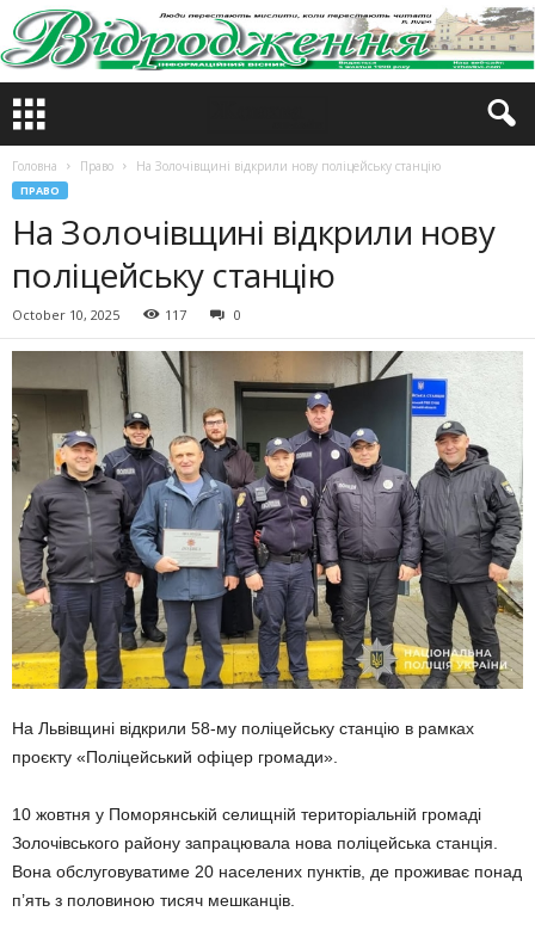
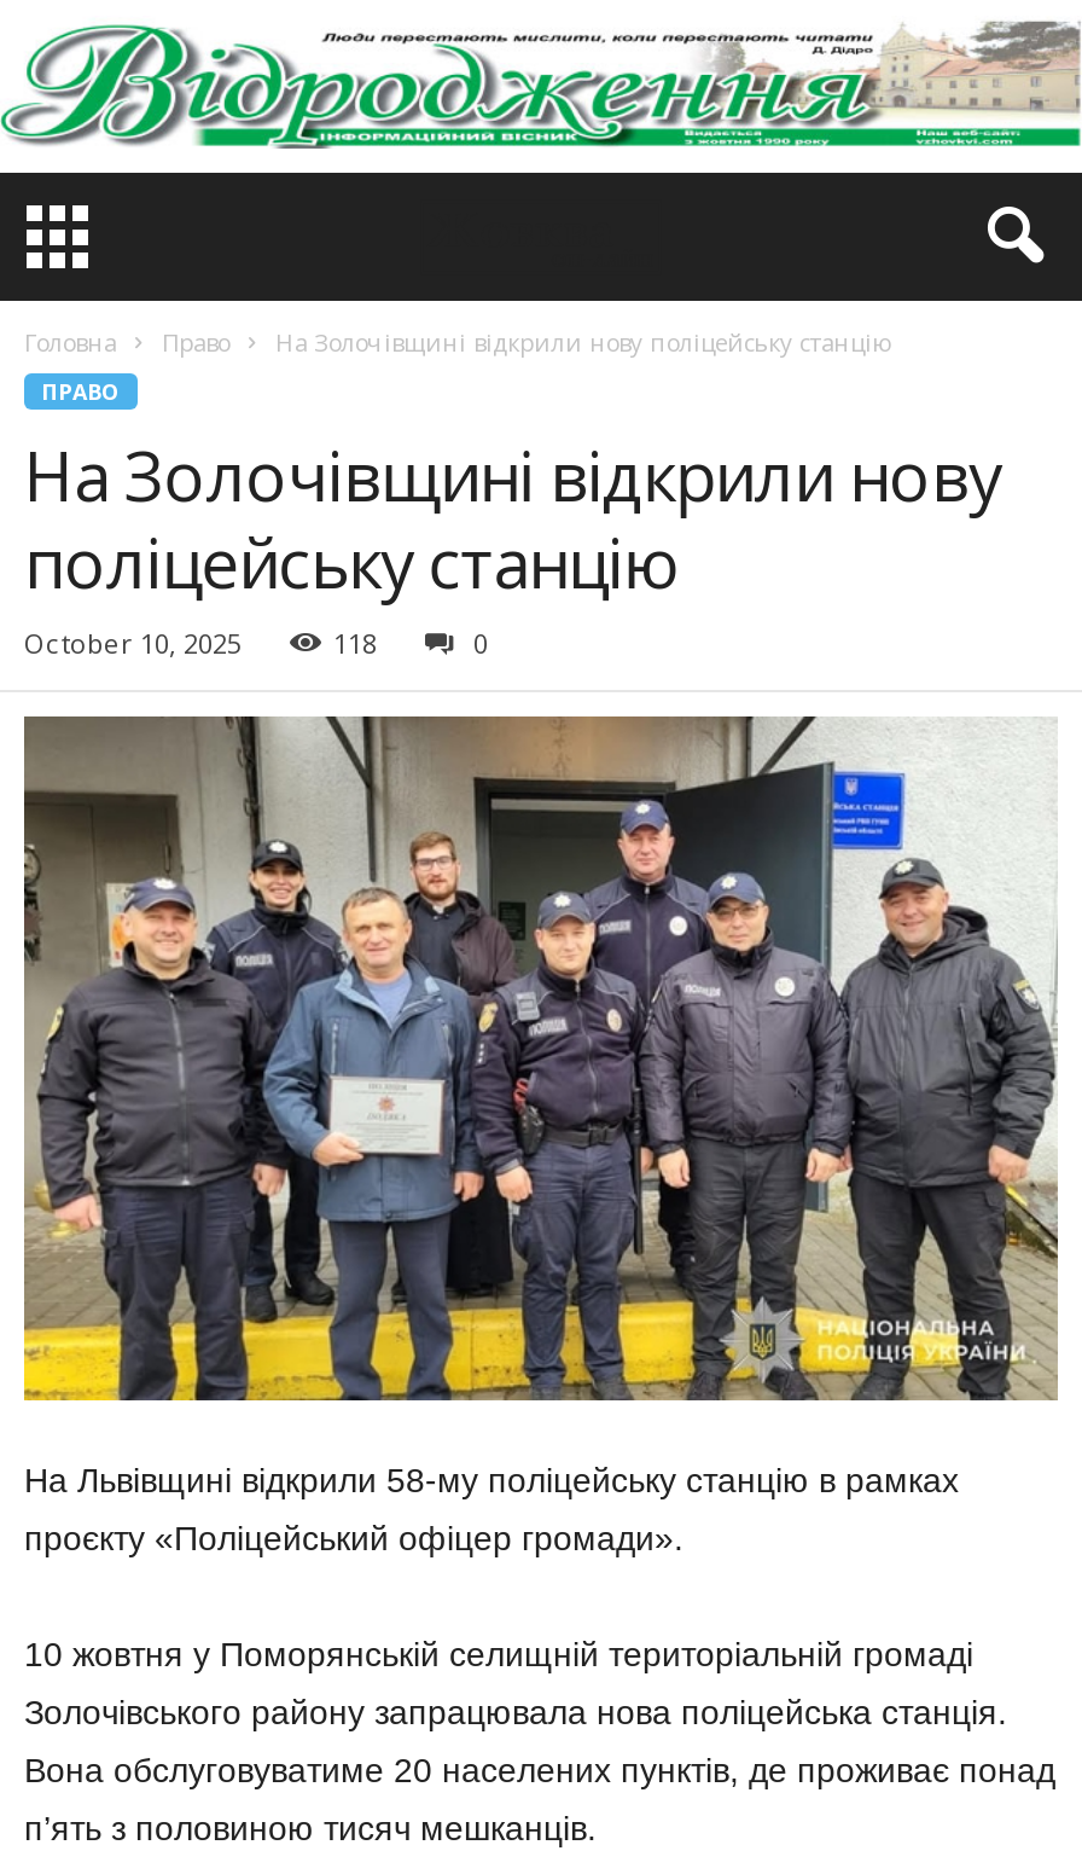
[165,306,186,324] 117 -> [333,625,377,661] 118

